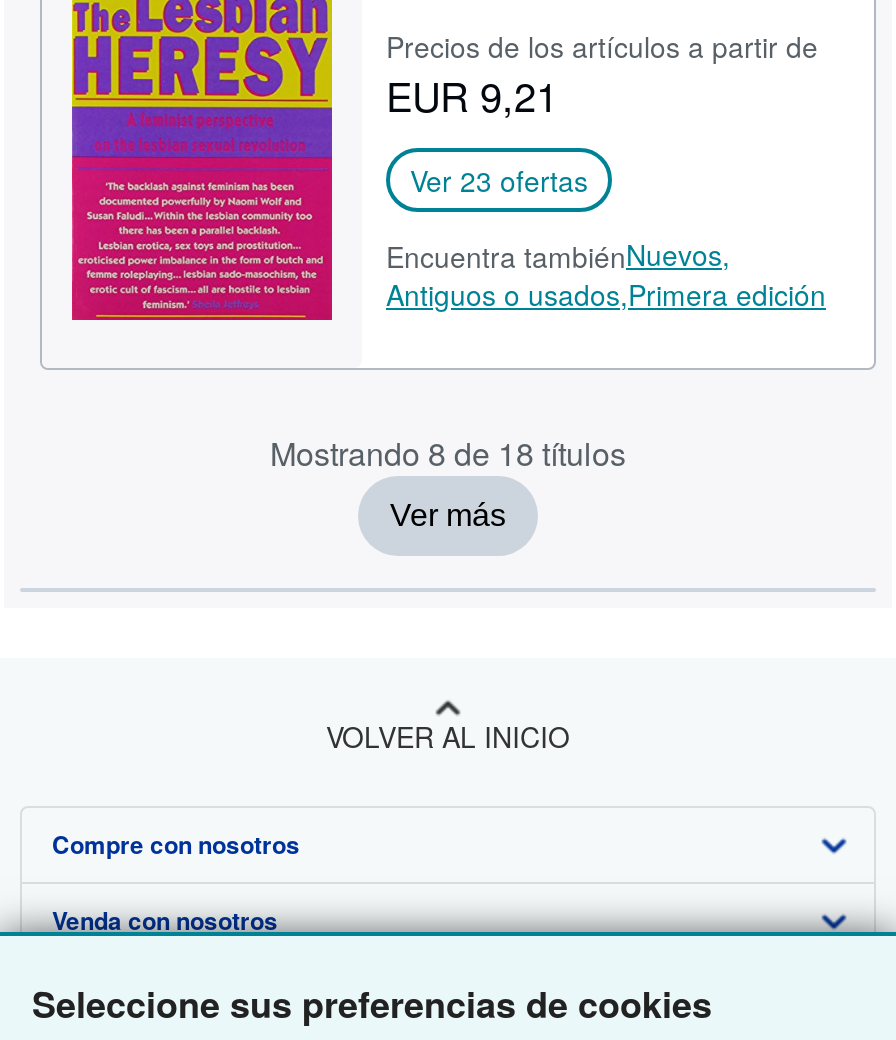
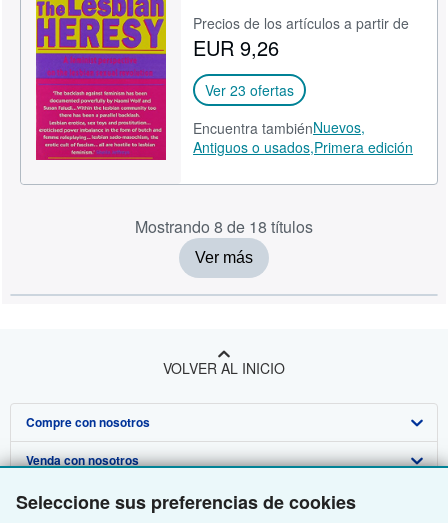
[386,66,558,124] EUR 9,21 -> [193,33,279,62] EUR 9,26

